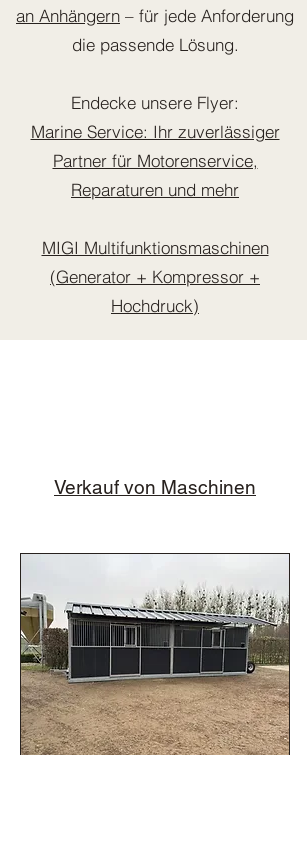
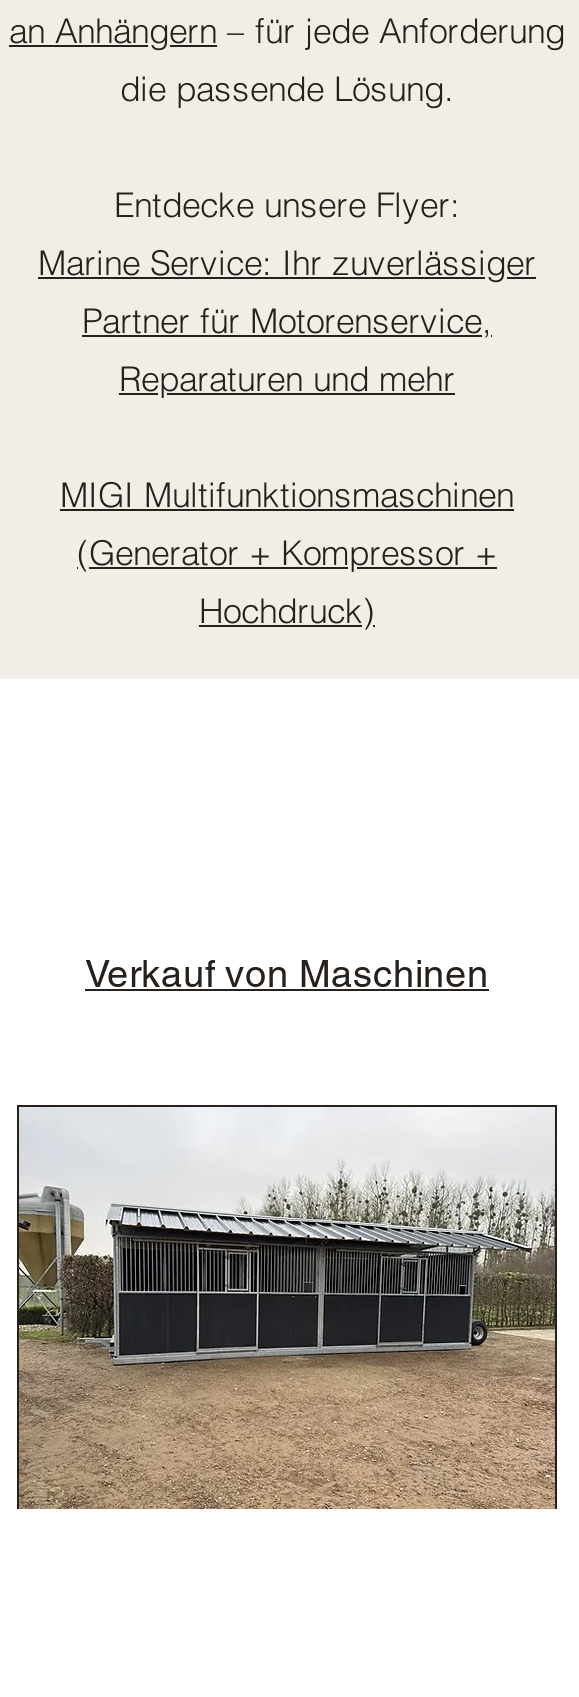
[71,92,239,113] Endecke unsere Flyer: -> [114,183,460,225] Entdecke unsere Flyer:

